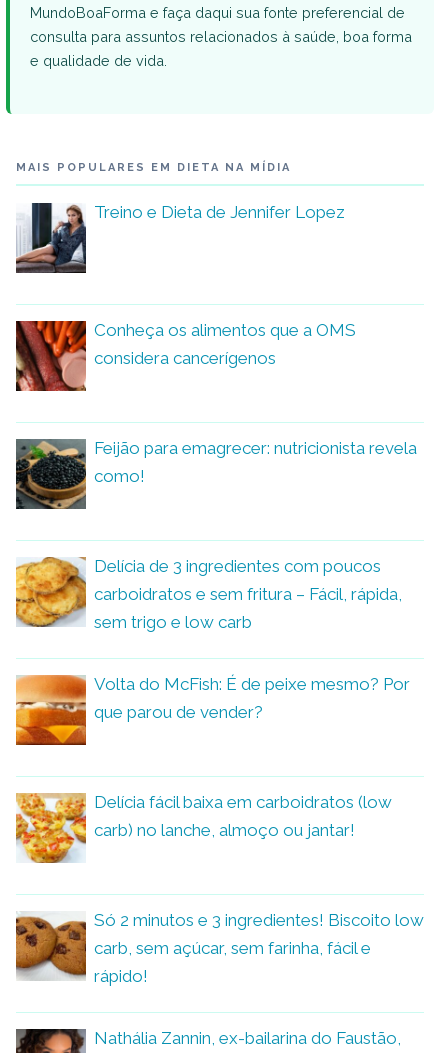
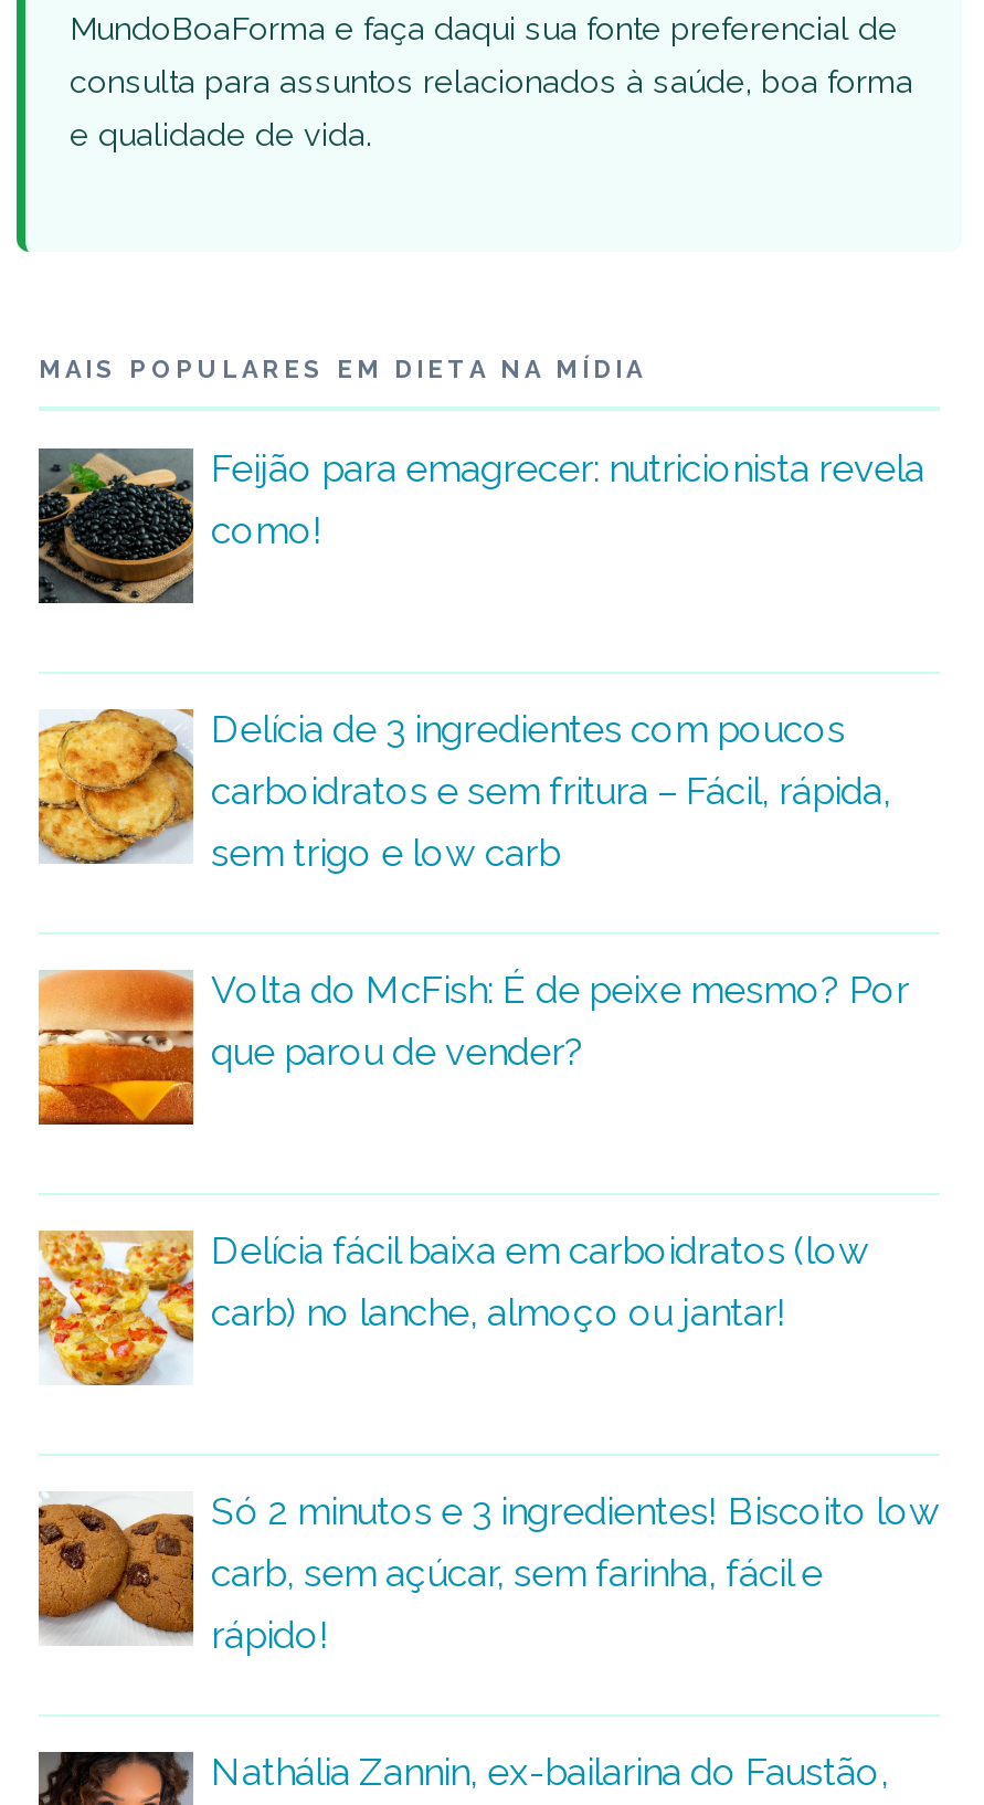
[15,202,345,274] [image] | Treino e Dieta de Jennifer Lopez -> none
[15,320,356,392] [image] | Conheça os alimentos que a OMS | considera cancerígenos -> none

